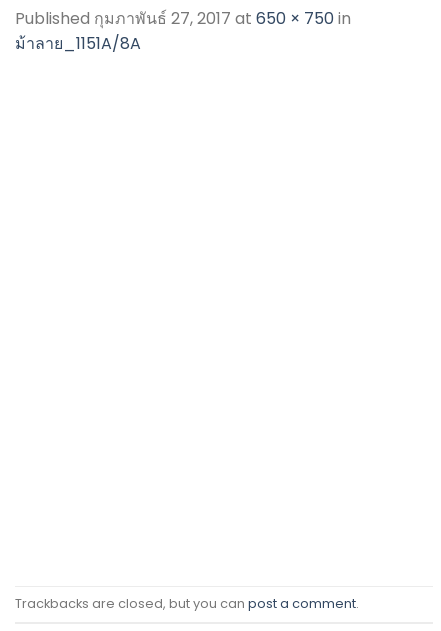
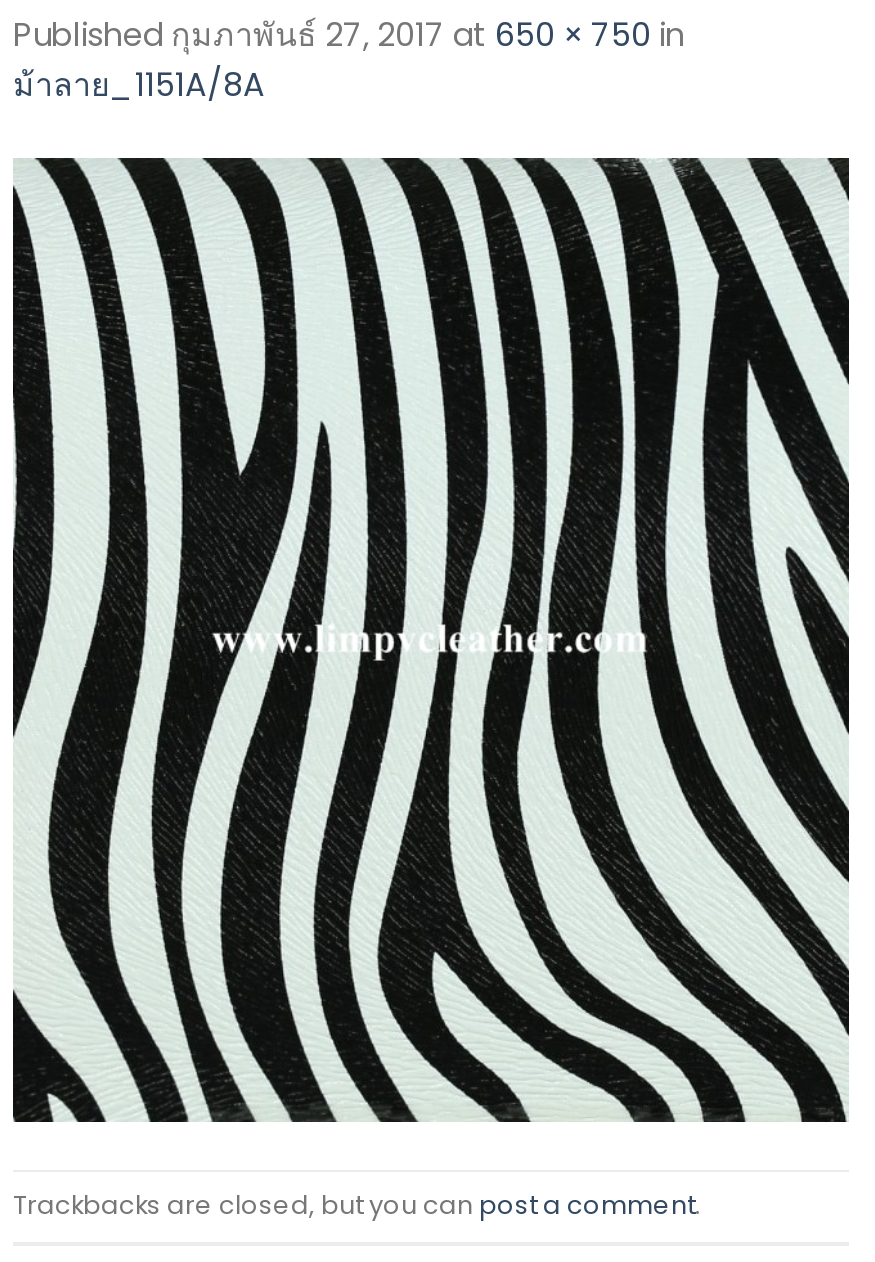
none -> [11,156,851,1124] [image]

